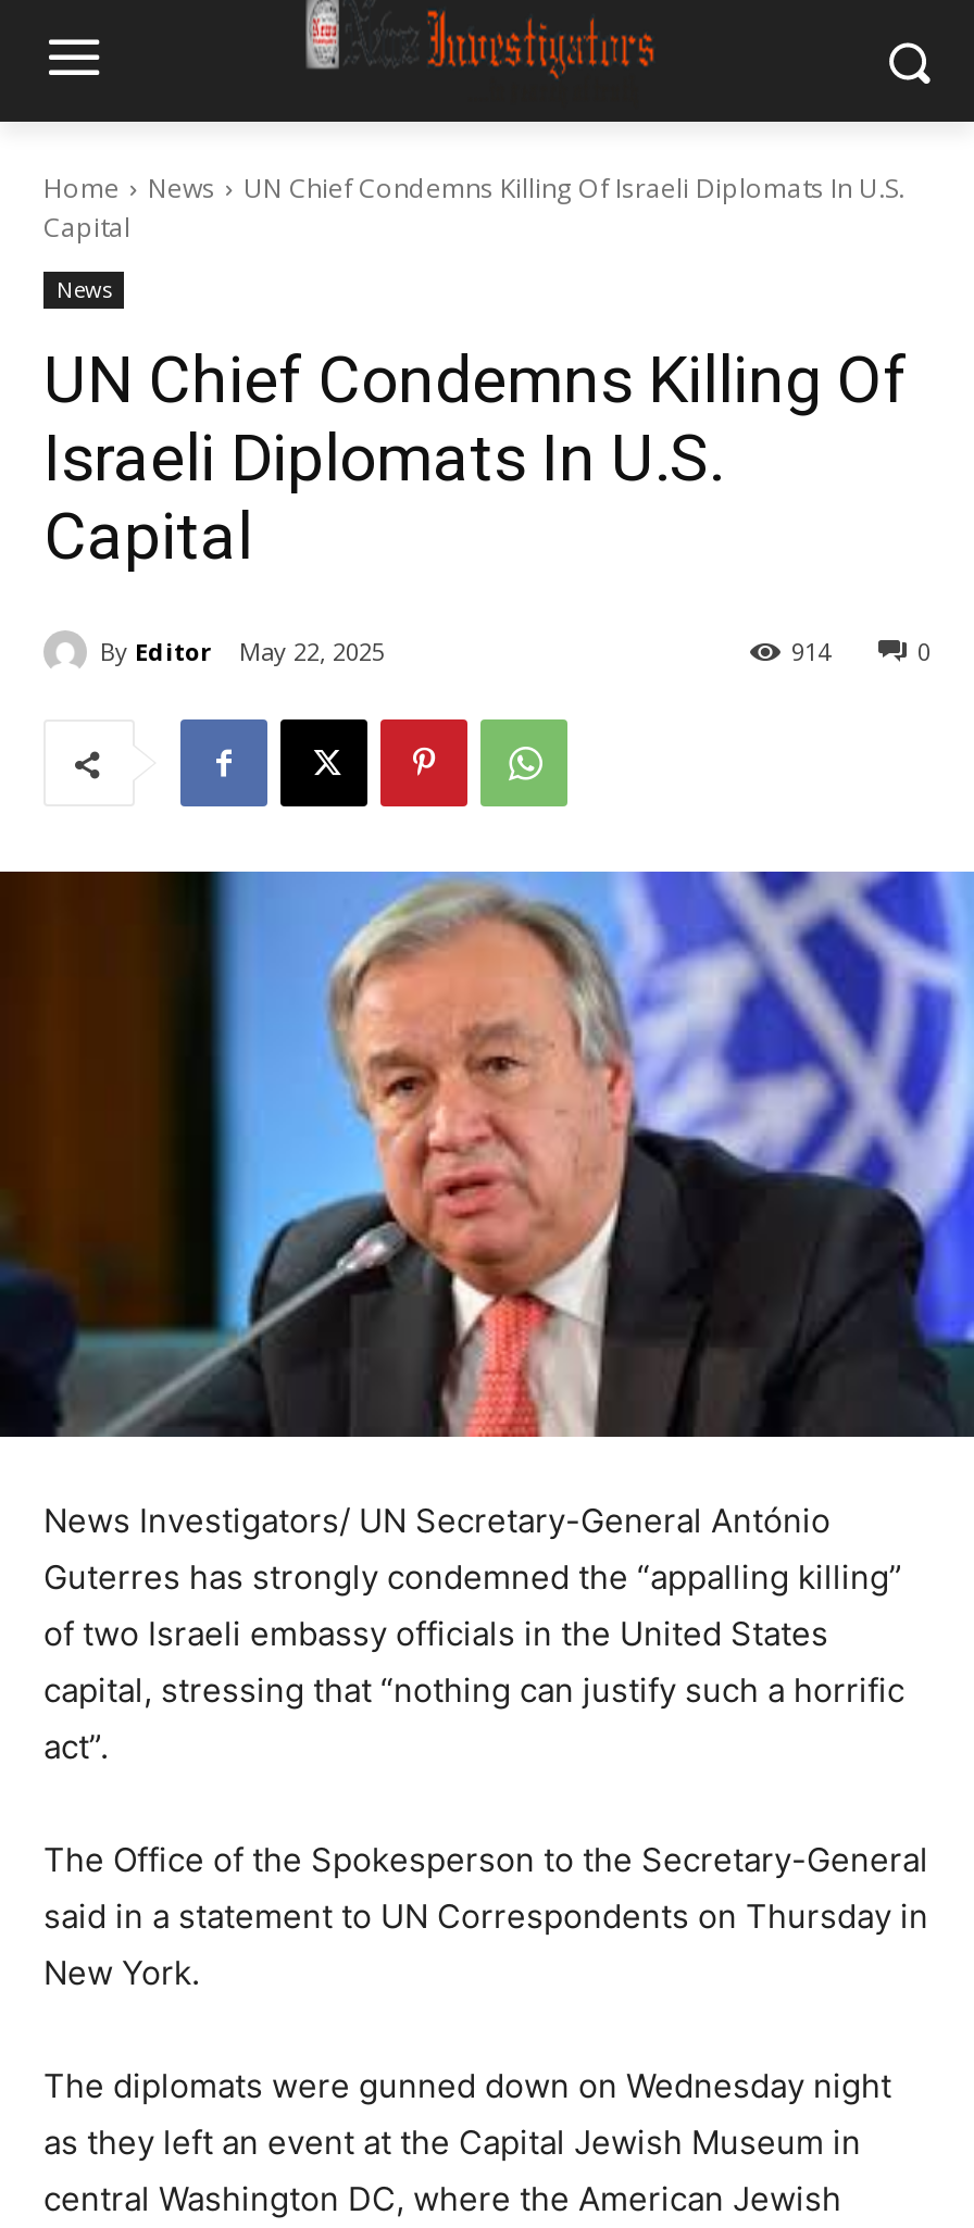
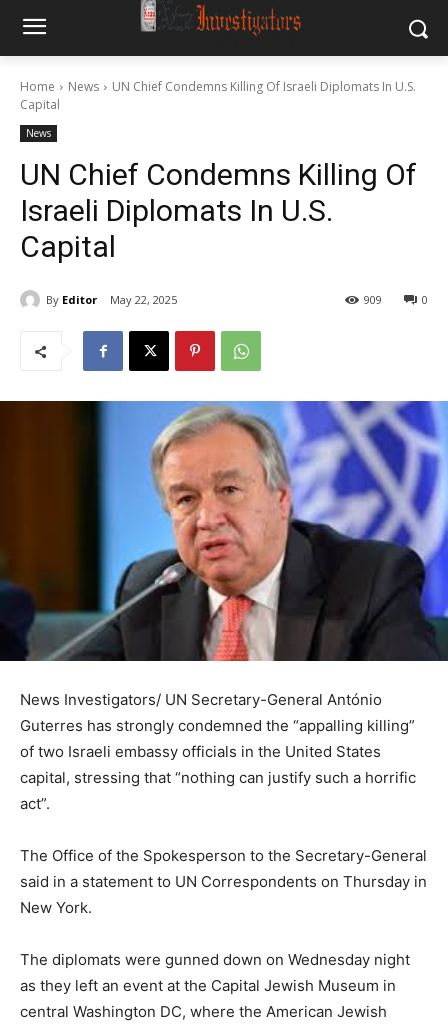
[791,635,831,668] 914 -> [364,292,382,307] 909

